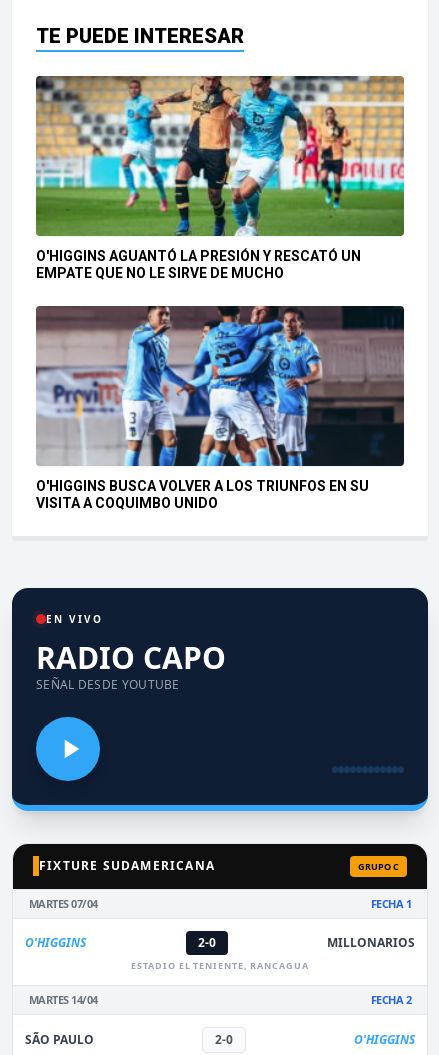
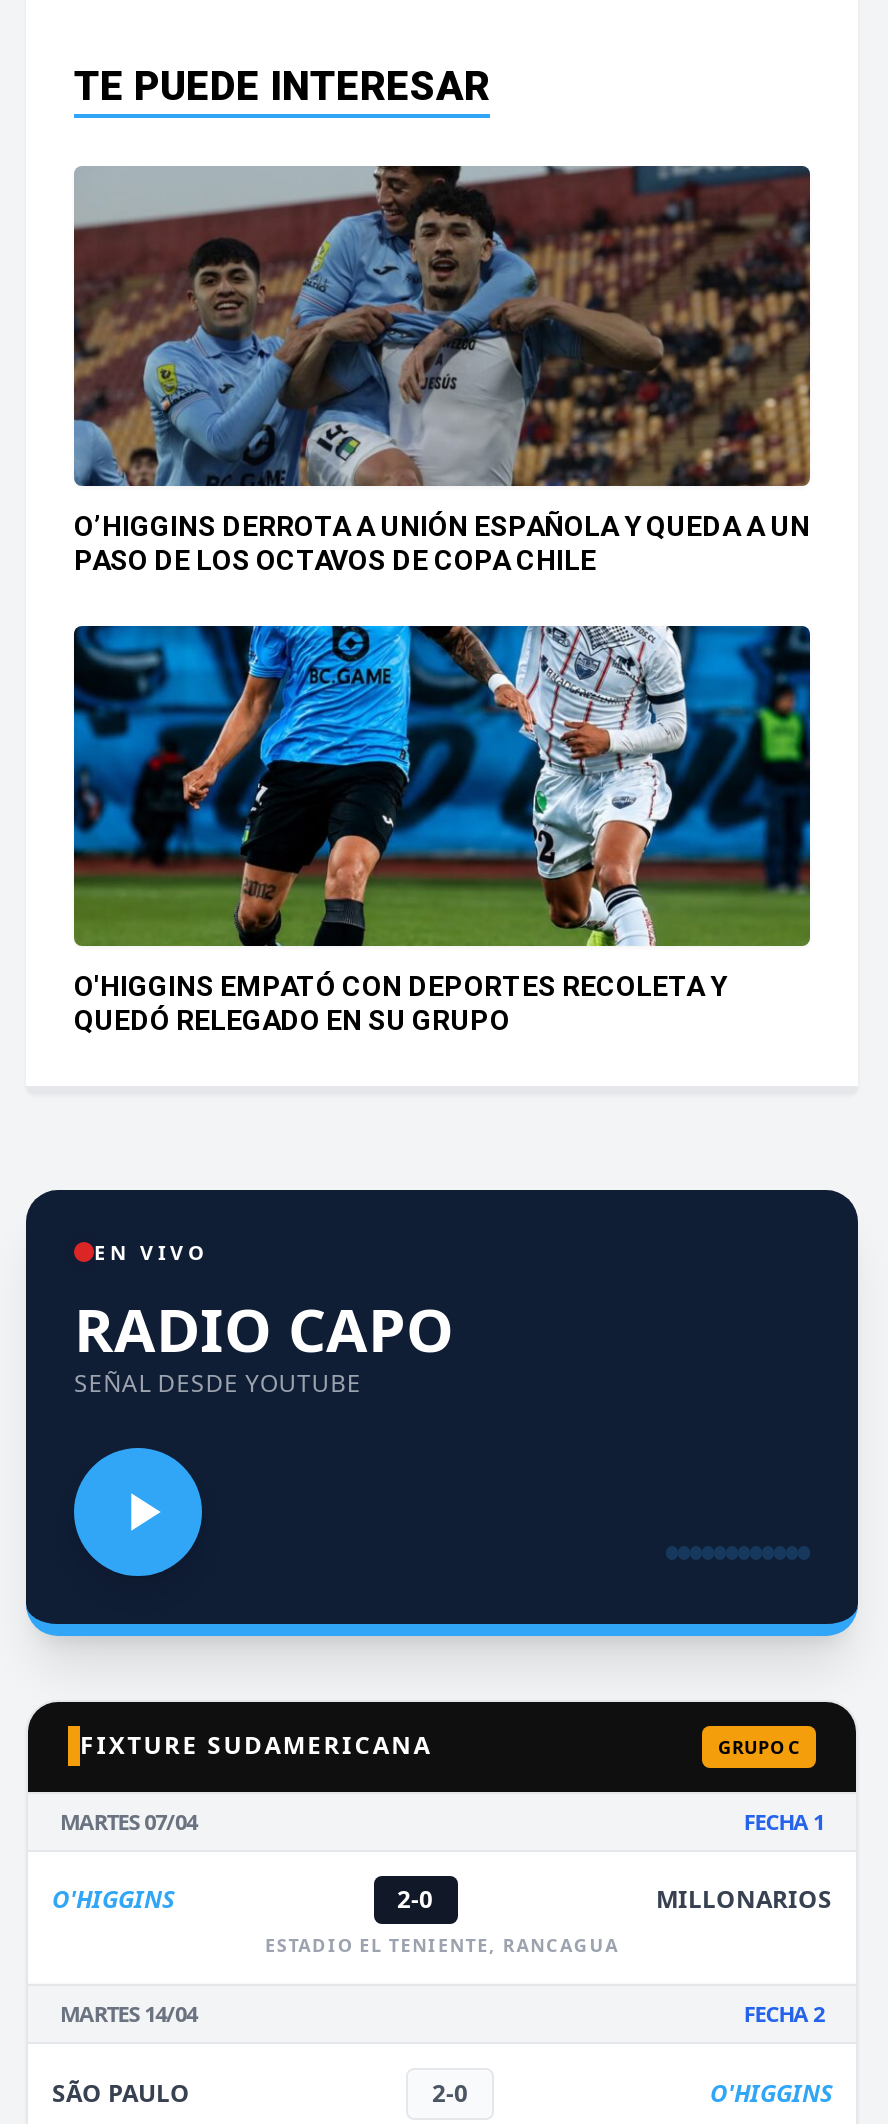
[35,75,405,281] [image] | O'HIGGINS AGUANTÓ LA PRESIÓN Y RESCATÓ UN | EMPATE QUE NO LE SIRVE DE MUCHO -> [72,164,812,575] [image] | O’HIGGINS DERROTA A UNIÓN ESPAÑOLA Y QUEDA A UN | PASO DE LOS OCTAVOS DE COPA CHILE
[35,305,405,511] [image] | O'HIGGINS BUSCA VOLVER A LOS TRIUNFOS EN SU | VISITA A COQUIMBO UNIDO -> [72,624,812,1035] [image] | O'HIGGINS EMPATÓ CON DEPORTES RECOLETA Y | QUEDÓ RELEGADO EN SU GRUPO

